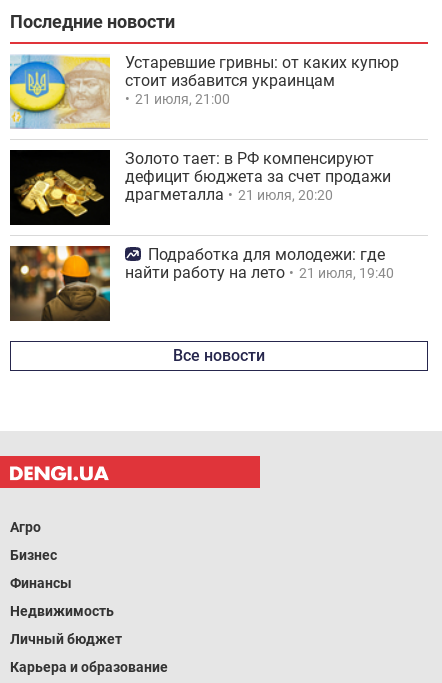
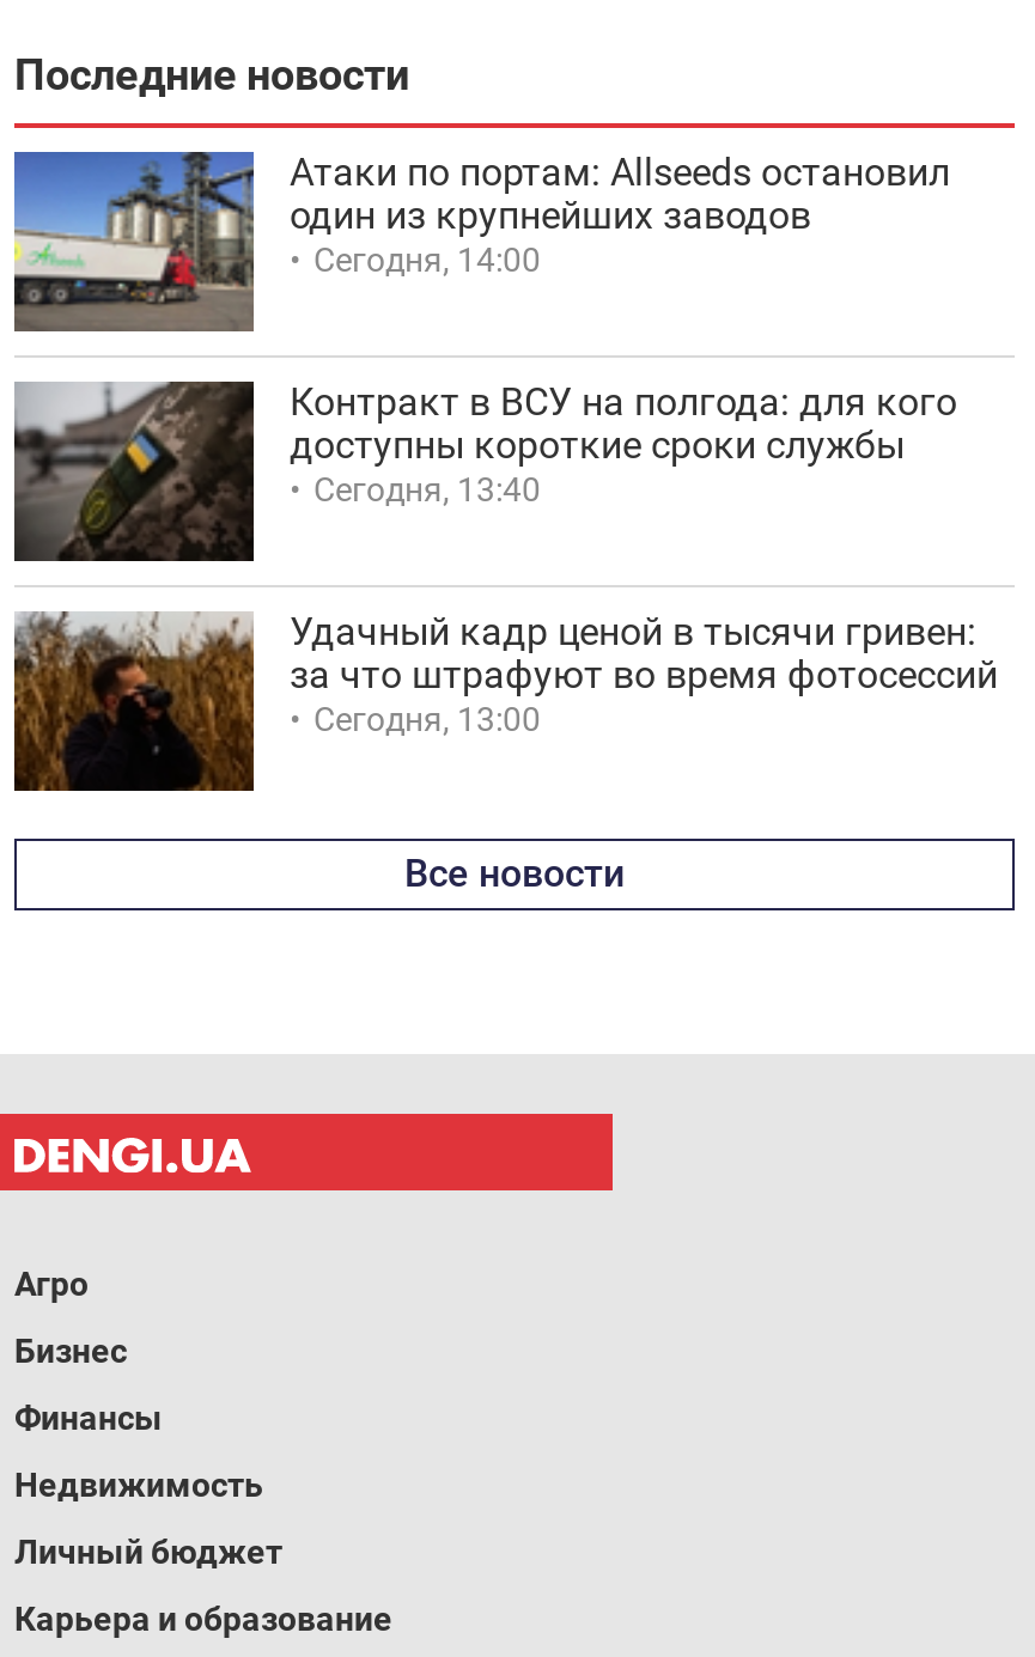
[9,53,399,129] [image] | Устаревшие гривны: от каких купюр | стоит избавится украинцам | 21 июля, 21:00 -> [12,150,950,334] [image] | Атаки по портам: Allseeds остановил | один из крупнейших заводов | Сегодня, 14:00
[10,149,391,224] [image] | Золото тает: в РФ компенсируют | дефицит бюджета за счет продажи | драгметалла | 21 июля, 20:20 -> [12,380,957,561] [image] | Контракт в ВСУ на полгода: для кого | доступны короткие сроки службы | Сегодня, 13:40
[10,245,394,321] [image] | Подработка для молодежи: где | найти работу на лето | 21 июля, 19:40 -> [12,610,998,791] [image] | Удачный кадр ценой в тысячи гривен: | за что штрафуют во время фотосессий | Сегодня, 13:00

